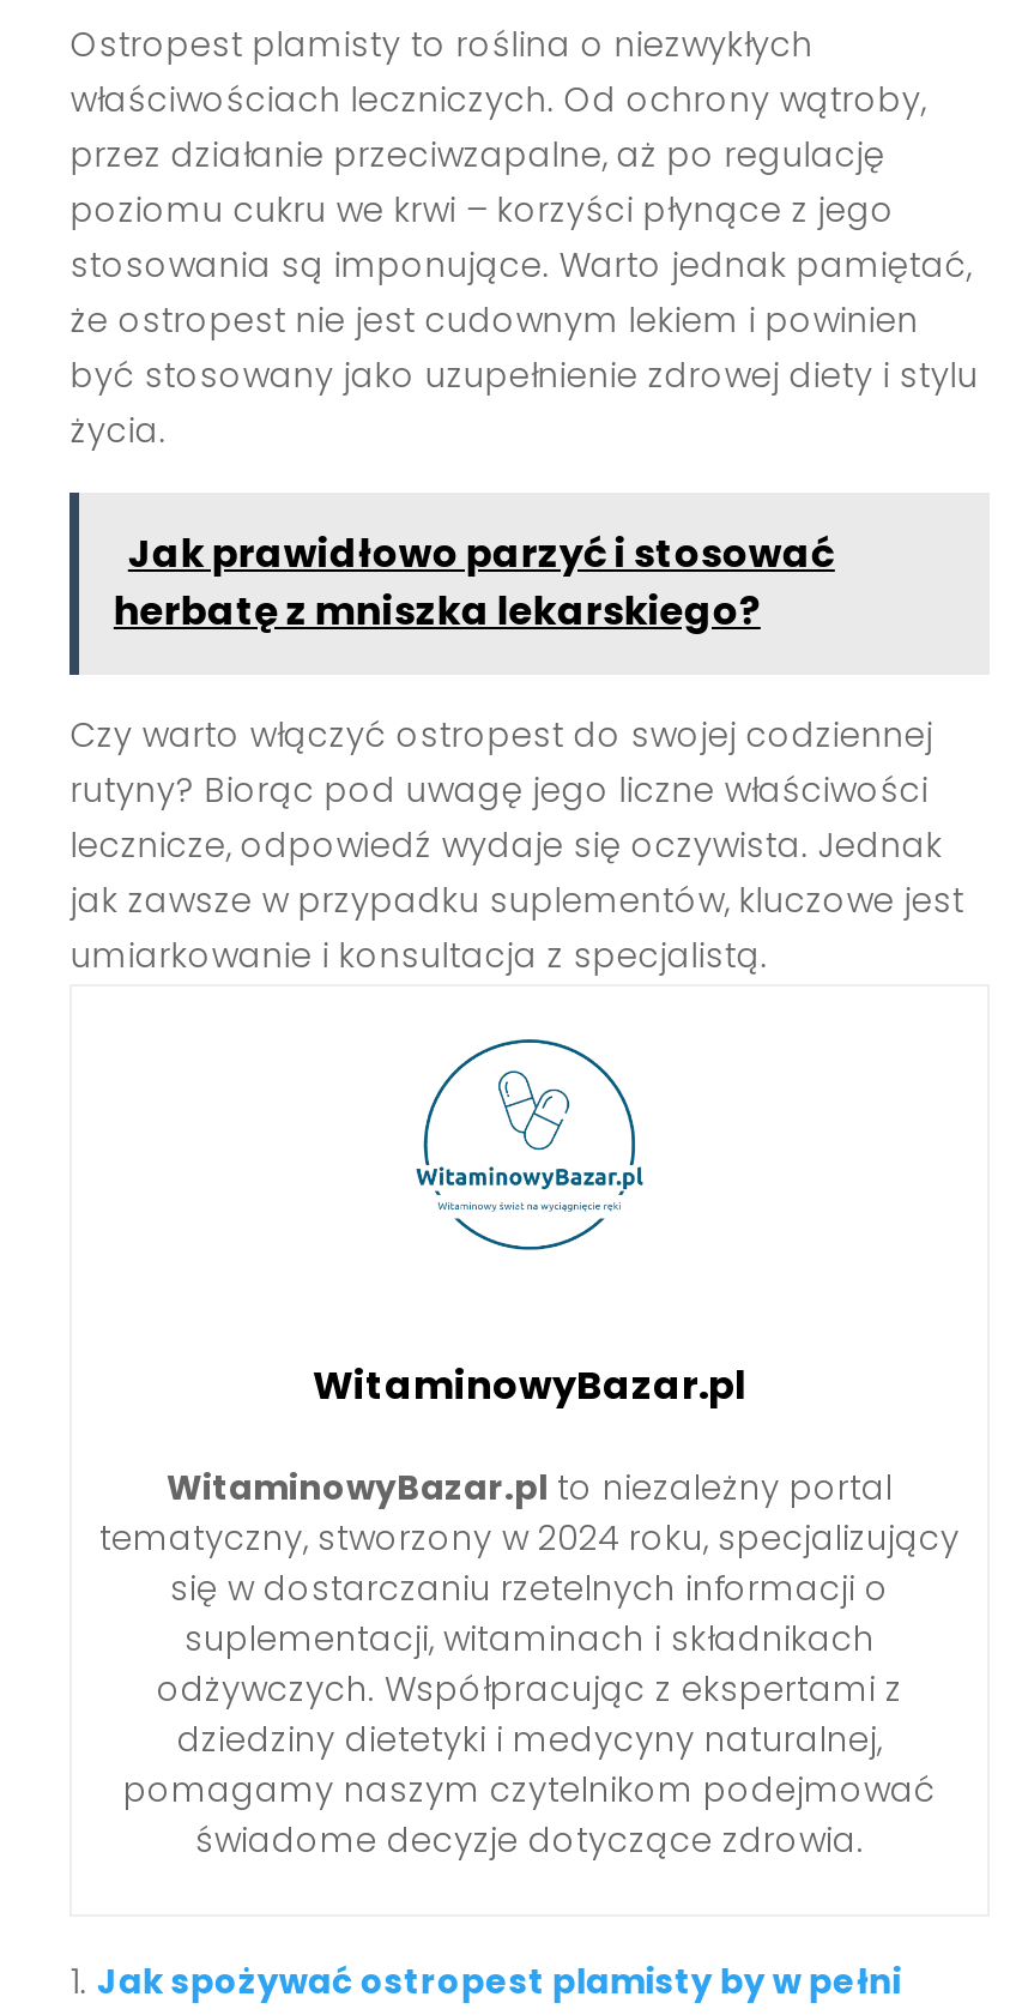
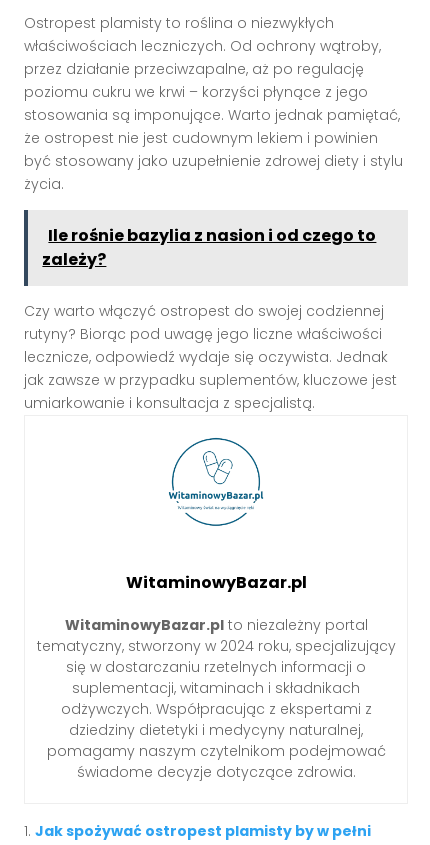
[114,526,835,638] Jak prawidłowo parzyć i stosować | herbatę z mniszka lekarskiego? -> [42,224,376,271] Ile rośnie bazylia z nasion i od czego to | zależy?

